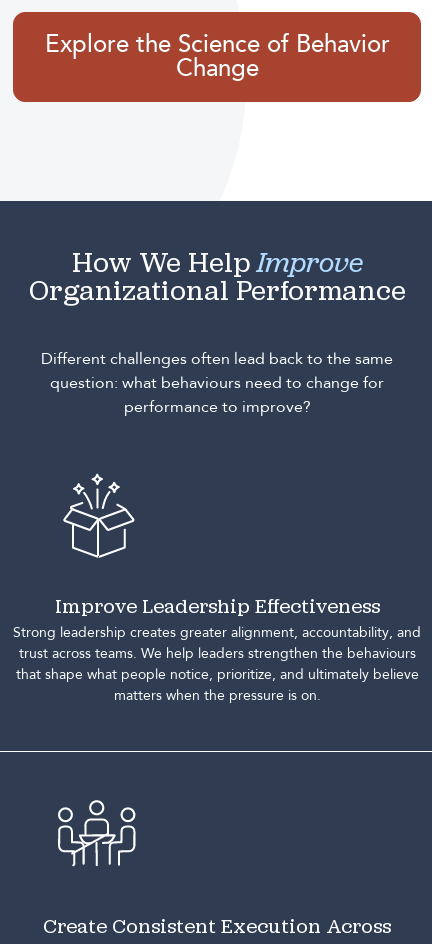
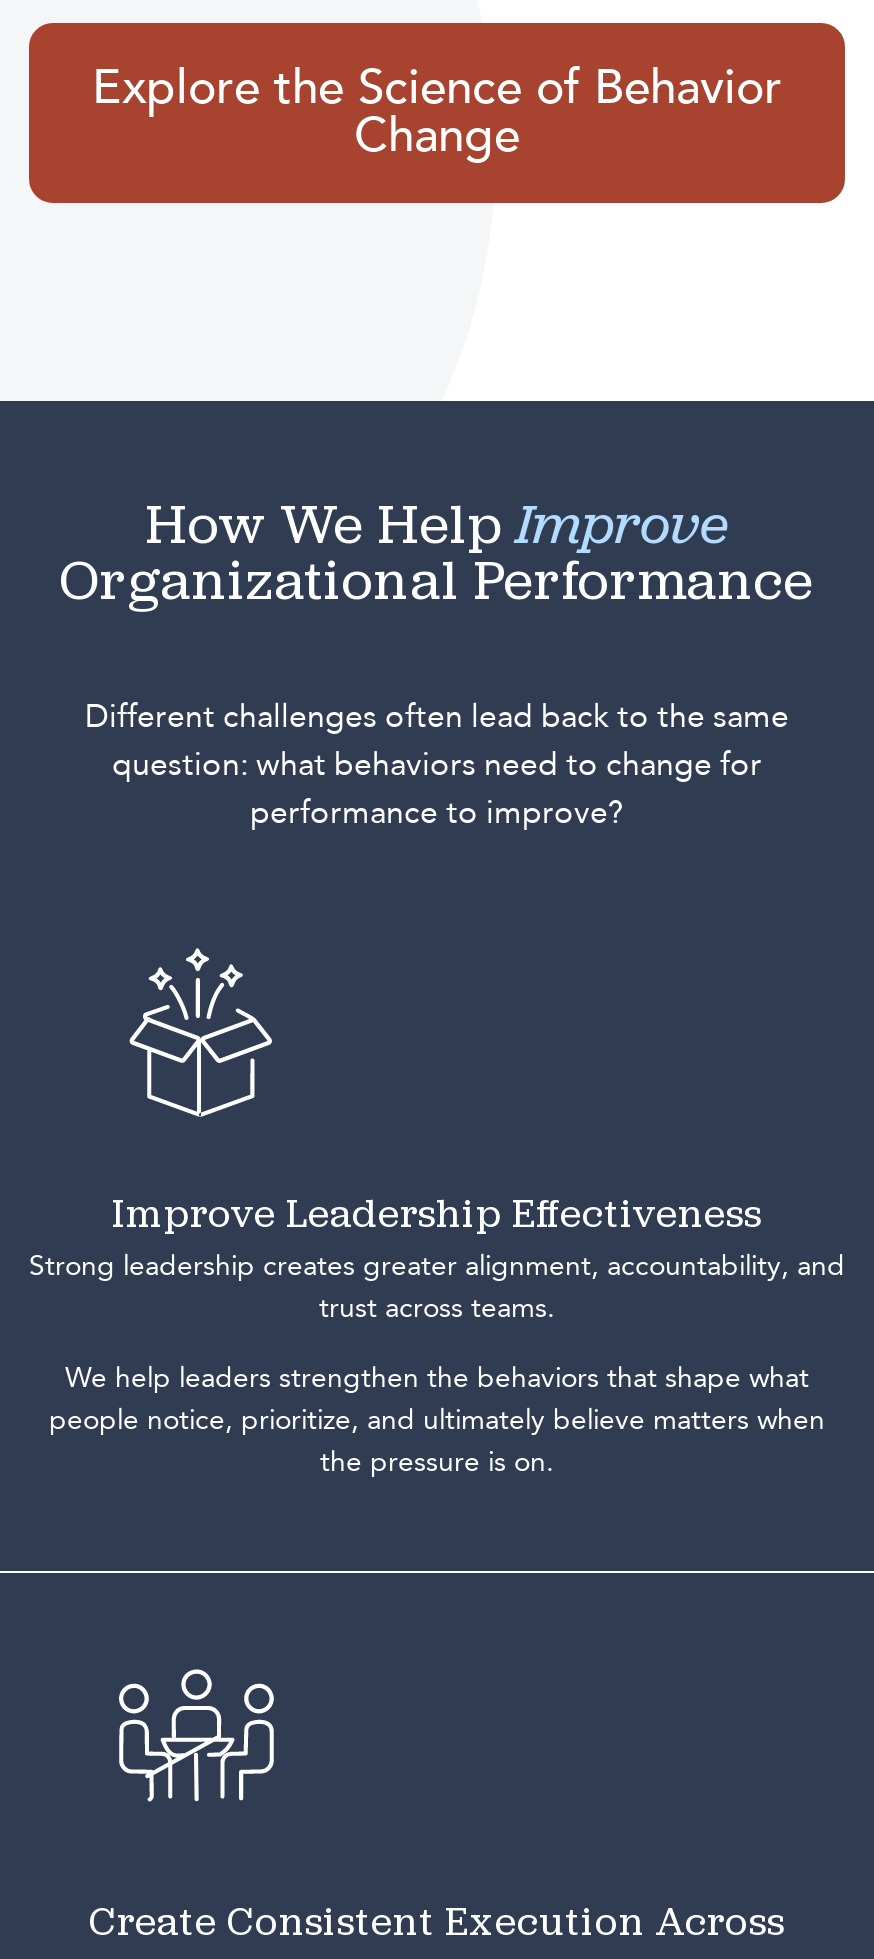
[50,372,384,394] question: what behaviours need to change for -> [112,743,762,787] question: what behaviors need to change for
[15,644,418,705] trust across teams. We help leaders strengthen the behaviours | that shape what people notice, prioritize, and ultimately believe | matters when the pressure is on. -> [49,1288,825,1481] trust across teams. | We help leaders strengthen the behaviors that shape what | people notice, prioritize, and ultimately believe matters when | the pressure is on.

